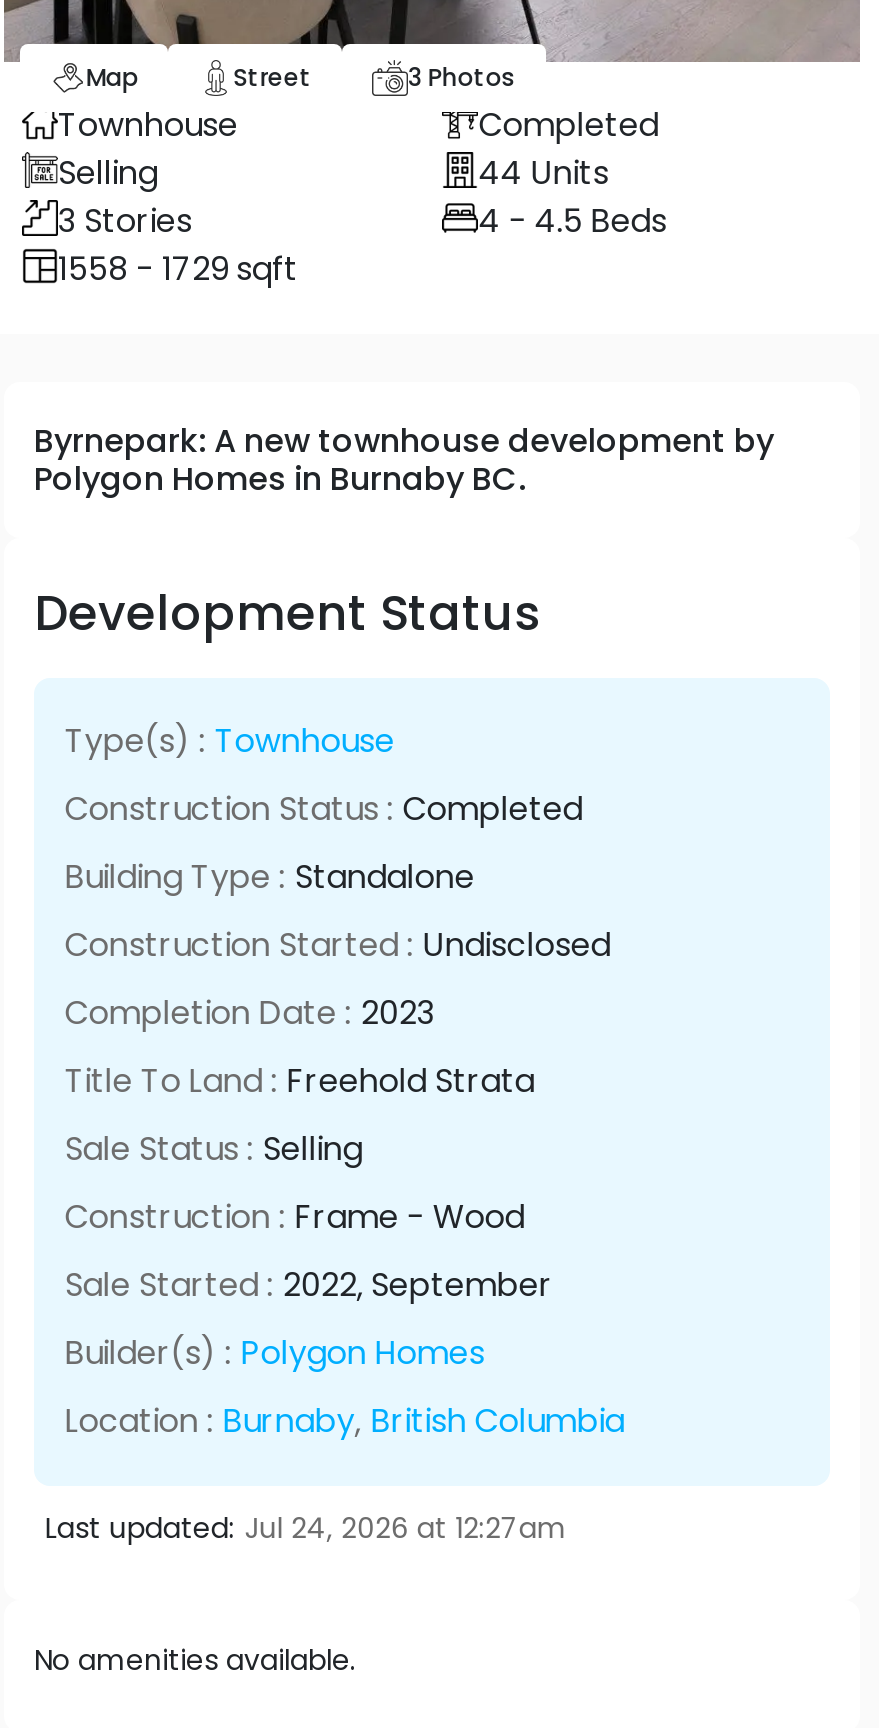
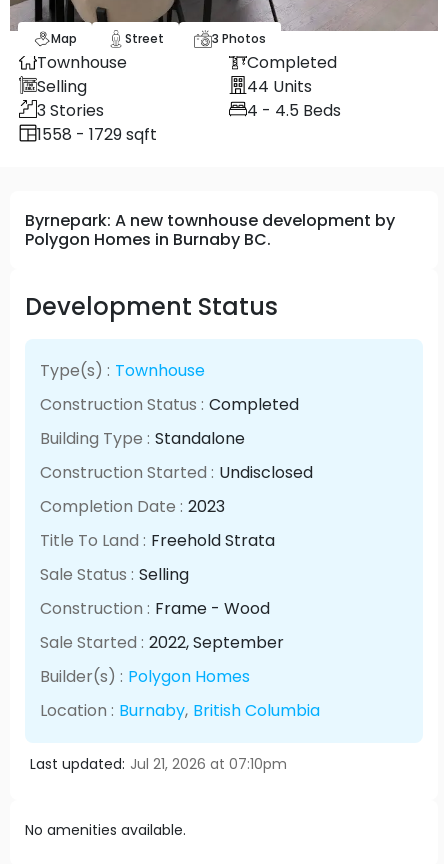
[45,1507,567,1547] Last updated: Jul 24, 2026 at 12:27am -> [30,754,287,774] Last updated: Jul 21, 2026 at 07:10pm

